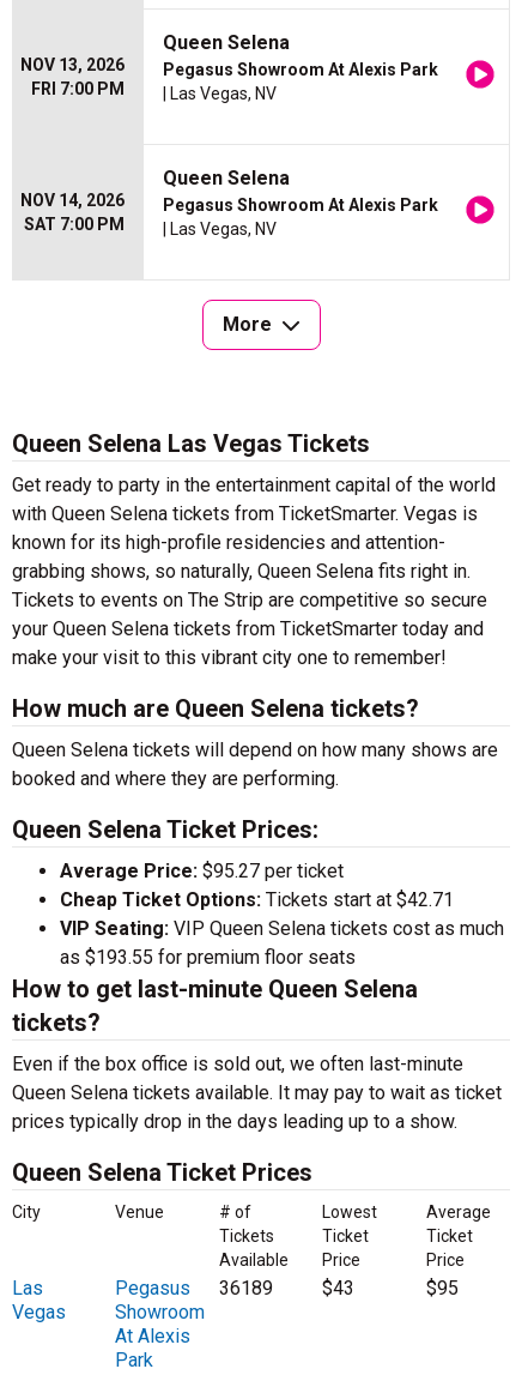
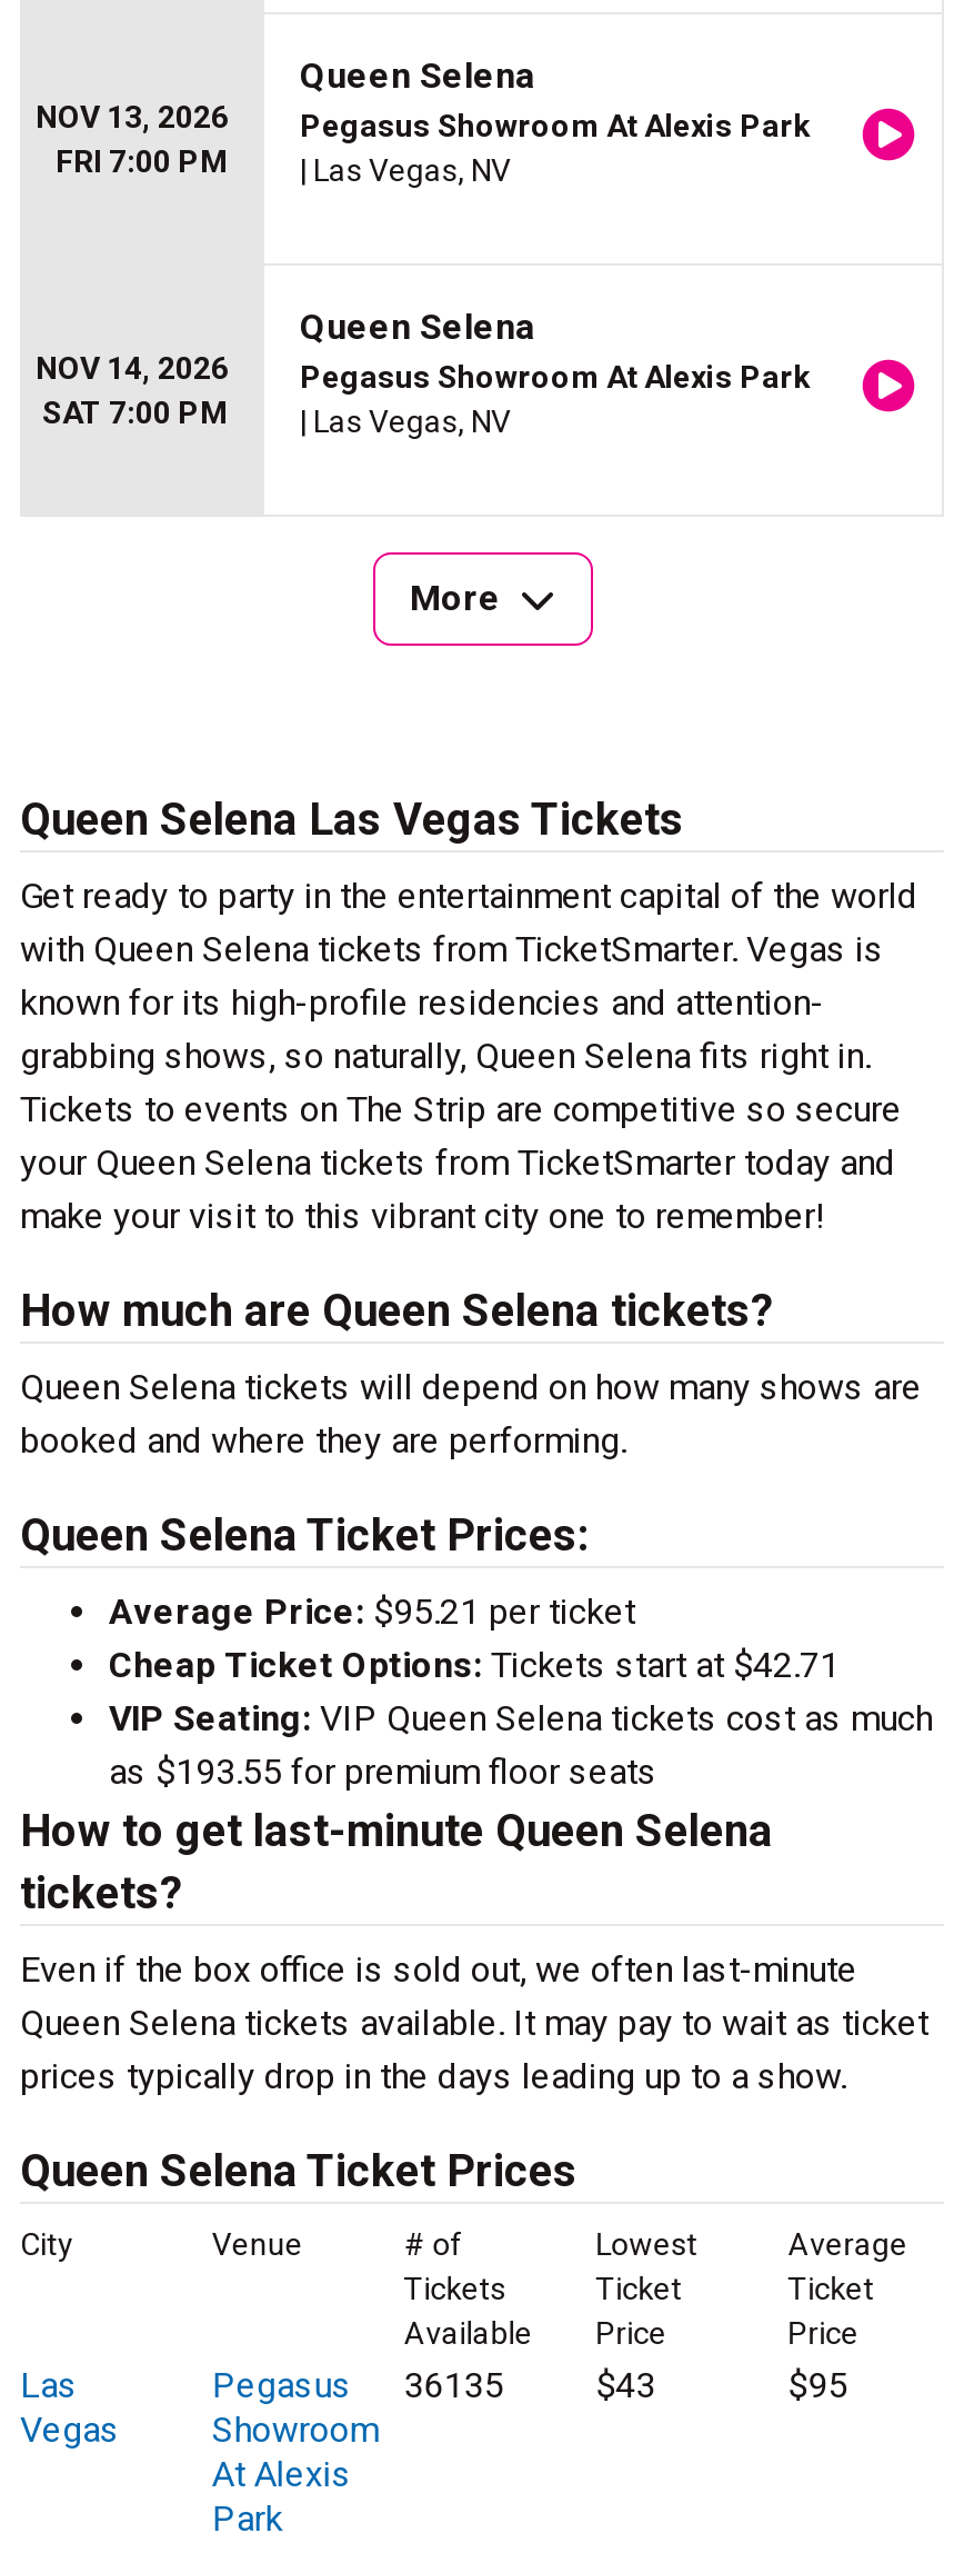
[60,860,344,882] Average Price: $95.27 per ticket -> [109,1590,635,1633] Average Price: $95.21 per ticket
[115,1277,273,1299] Pegasus 36189 -> [212,2364,504,2406] Pegasus 36135

